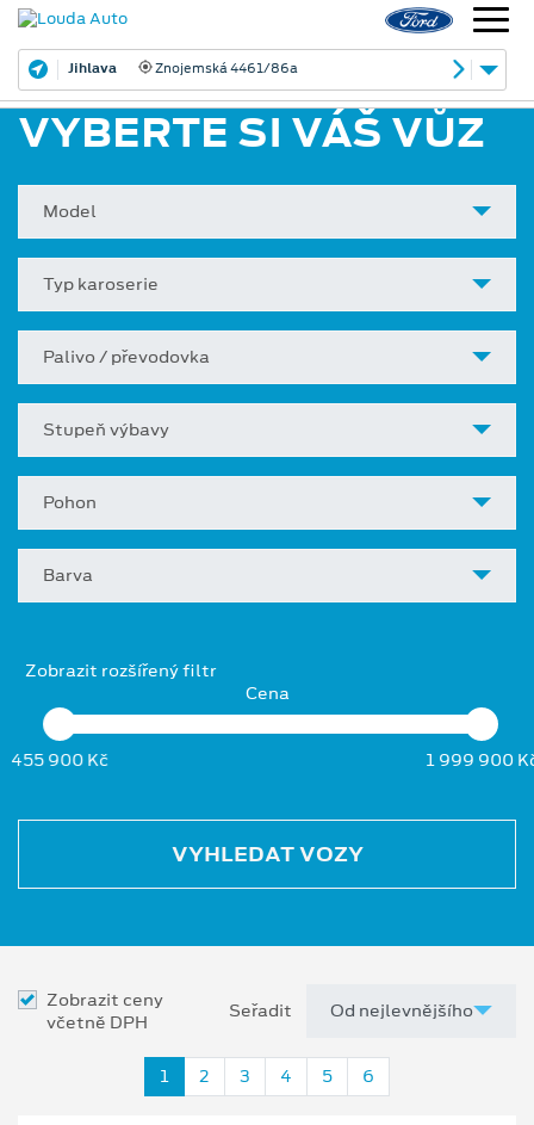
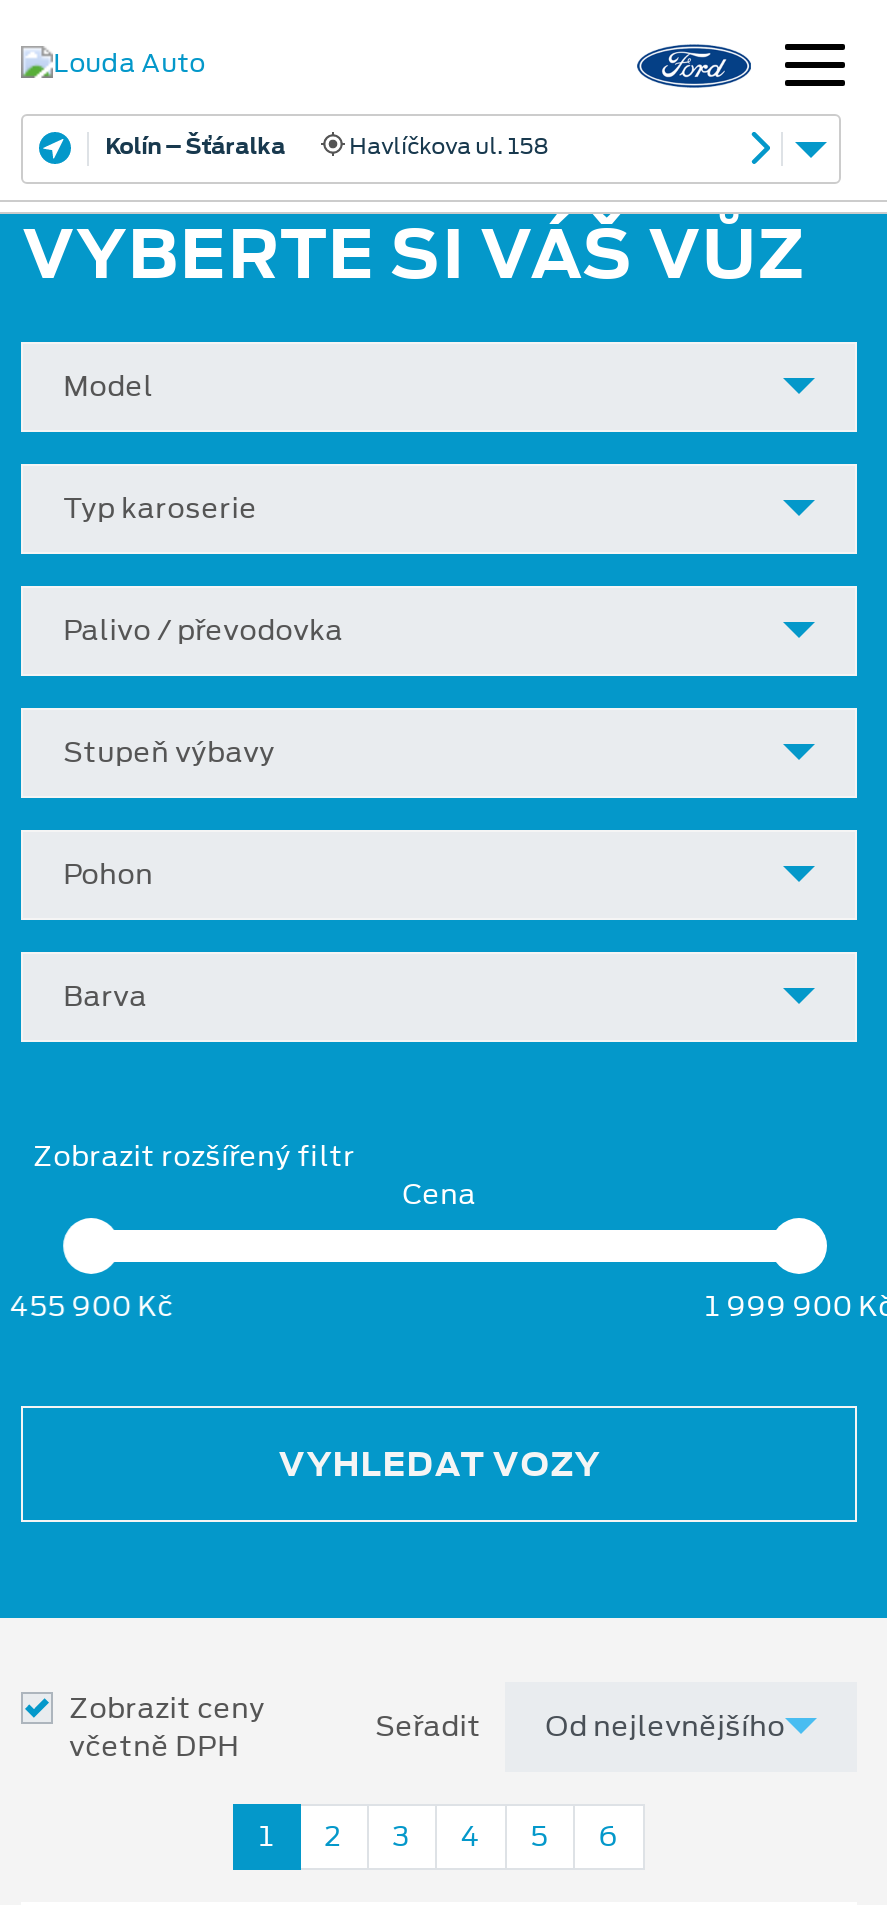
[68,58,298,77] Jihlava | Znojemská 4461/86a -> [105,129,549,161] Kolín – Šťáralka | Havlíčkova ul. 158

